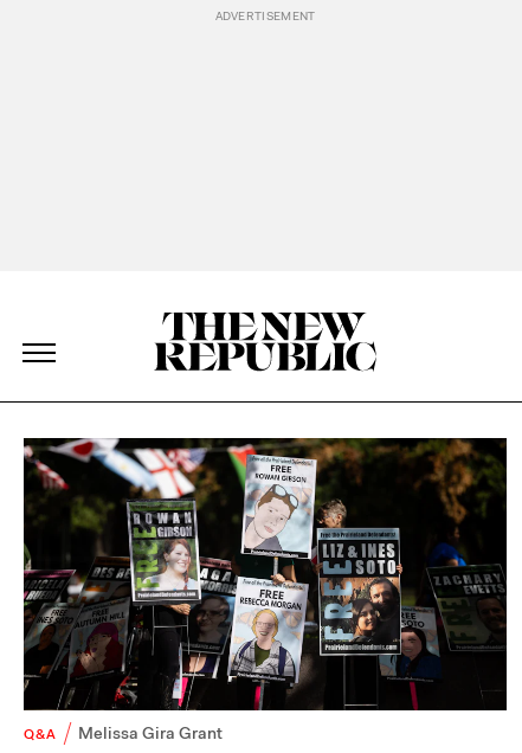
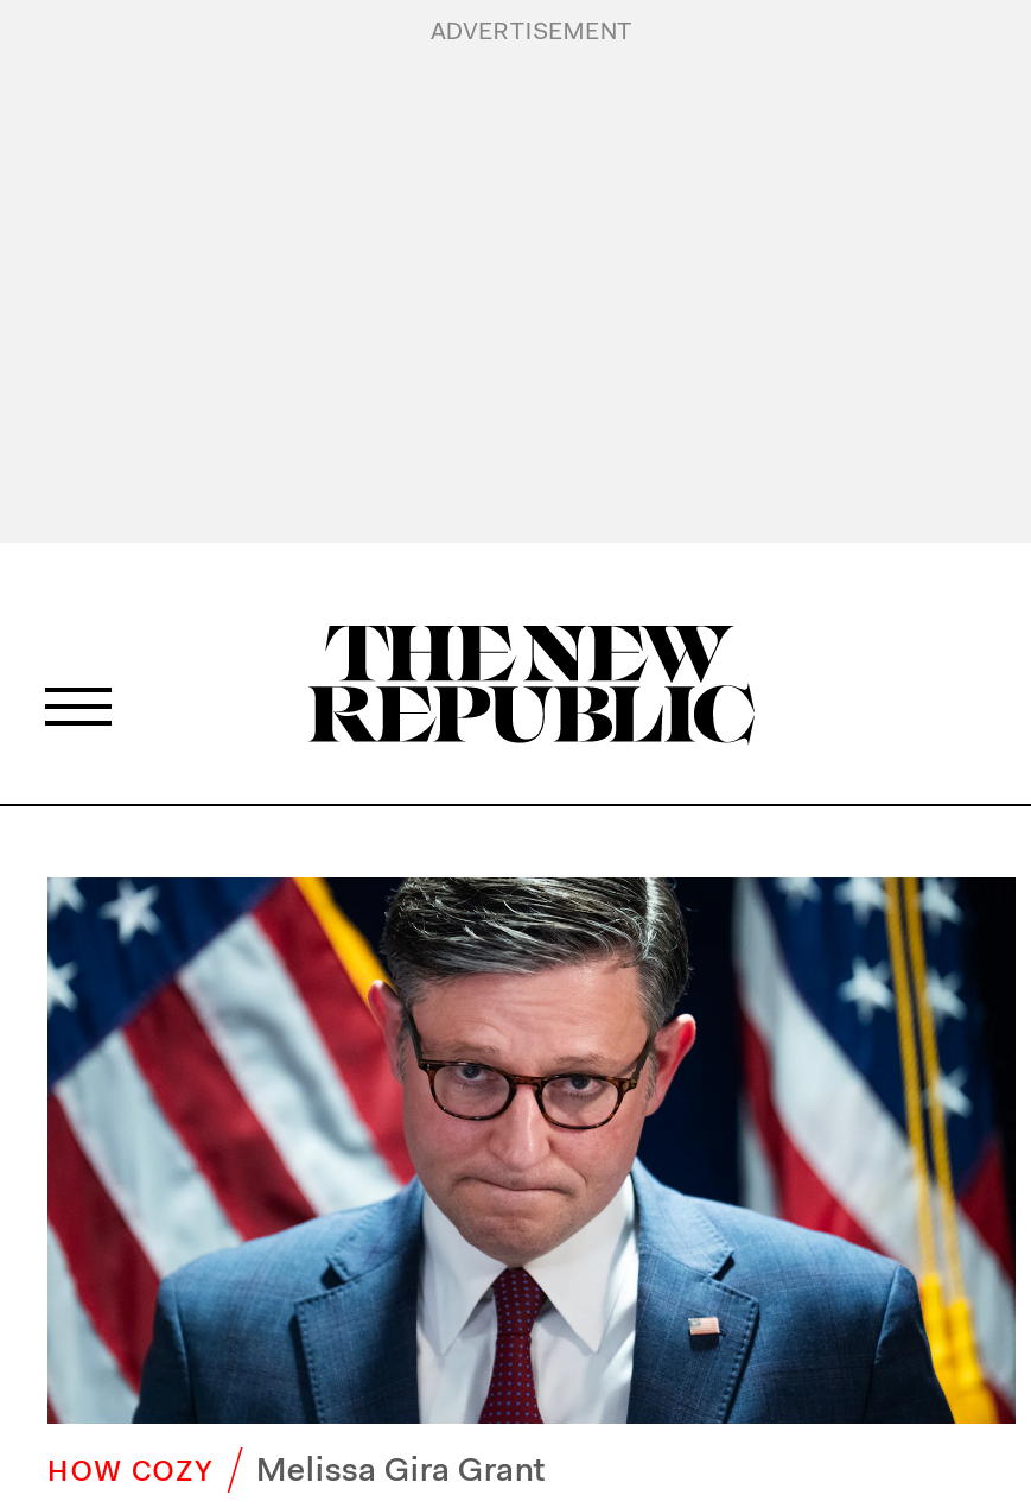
[22,437,508,743] [image] | Q&A -> [45,875,1018,1489] [image] | HOW COZY

